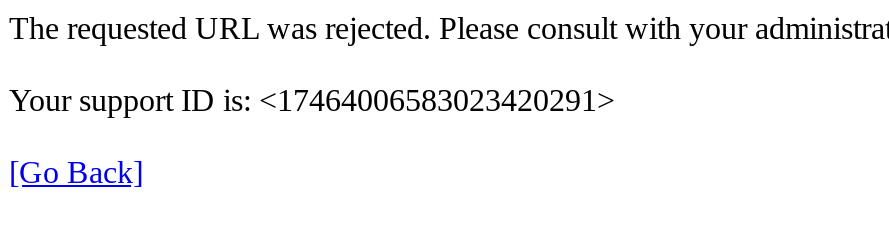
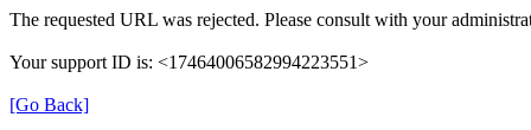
[9,83,615,117] Your support ID is: <17464006583023420291> -> [9,52,369,72] Your support ID is: <17464006582994223551>

